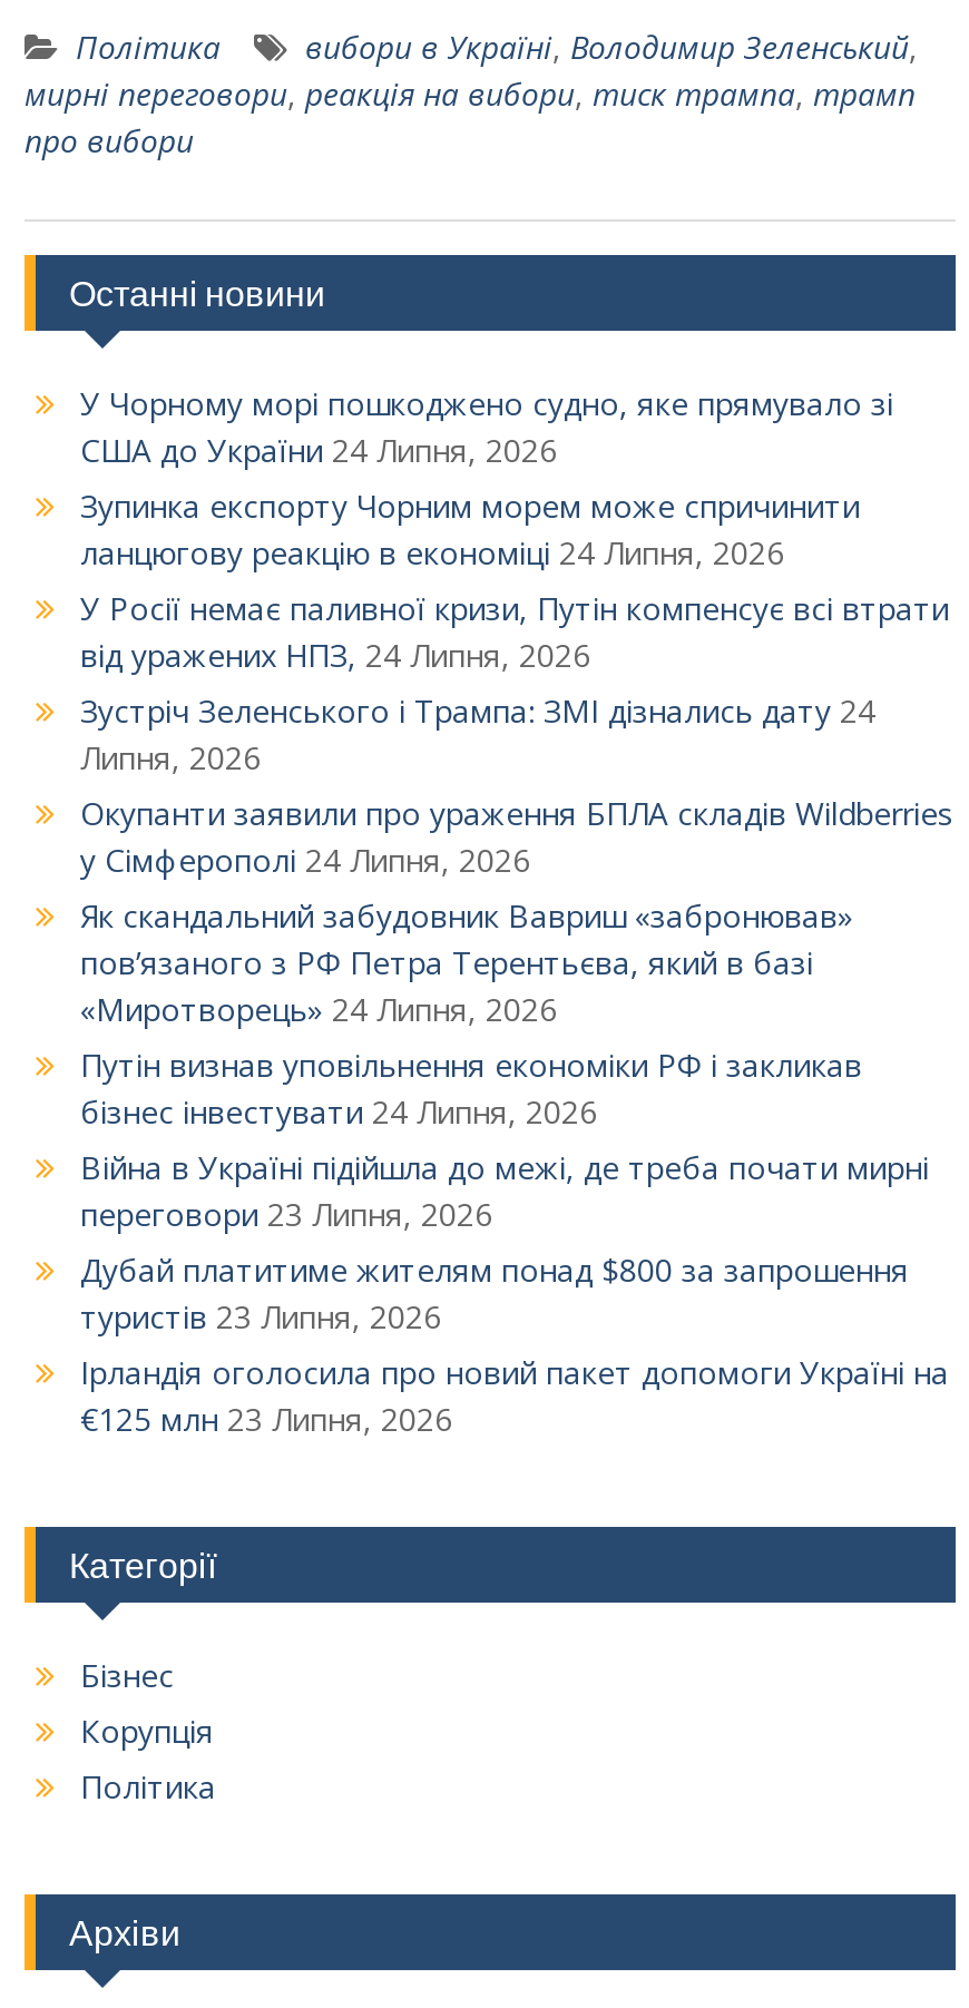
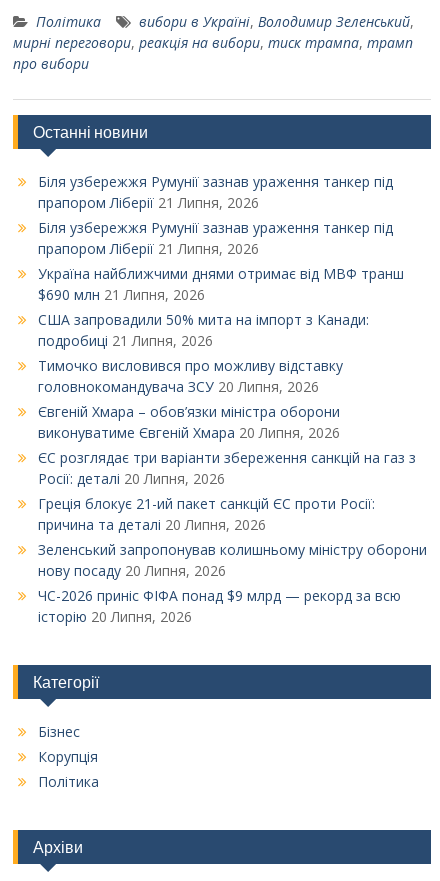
[80,383,953,1441] У Чорному морі пошкоджено судно, яке прямувало зі | США до України 24 Липня, 2026 | Зупинка експорту Чорним морем може спричинити | ланцюгову реакцію в економіці 24 Липня, 2026 | У Росії немає паливної кризи, Путін компенсує всі втрати | від уражених НПЗ, 24 Липня, 2026 | Зустріч Зеленського і Трампа: ЗМІ дізнались дату 24 | Липня, 2026 | Окупанти заявили про ураження БПЛА складів Wildberries | у Сімферополі 24 Липня, 2026 | Як скандальний забудовник Вавриш «забронював» | повʼязаного з РФ Петра Терентьєва, який в базі | «Миротворець» 24 Липня, 2026 | Путін визнав уповільнення економіки РФ і закликав | бізнес інвестувати 24 Липня, 2026 | Війна в Україні підійшла до межі, де треба почати мирні | переговори 23 Липня, 2026 | Дубай платитиме жителям понад $800 за запрошення | туристів 23 Липня, 2026 | Ірландія оголосила про новий пакет допомоги Україні на | €125 млн 23 Липня, 2026 -> [38,172,427,626] Біля узбережжя Румунії зазнав ураження танкер під | прапором Ліберії 21 Липня, 2026 | Біля узбережжя Румунії зазнав ураження танкер під | прапором Ліберії 21 Липня, 2026 | Україна найближчими днями отримає від МВФ транш | $690 млн 21 Липня, 2026 | США запровадили 50% мита на імпорт з Канади: | подробиці 21 Липня, 2026 | Тимочко висловився про можливу відставку | головнокомандувача ЗСУ 20 Липня, 2026 | Євгеній Хмара – обов’язки міністра оборони | виконуватиме Євгеній Хмара 20 Липня, 2026 | ЄС розглядає три варіанти збереження санкцій на газ з | Росії: деталі 20 Липня, 2026 | Греція блокує 21-ий пакет санкцій ЄС проти Росії: | причина та деталі 20 Липня, 2026 | Зеленський запропонував колишньому міністру оборони | нову посаду 20 Липня, 2026 | ЧС-2026 приніс ФІФА понад $9 млрд — рекорд за всю | історію 20 Липня, 2026

